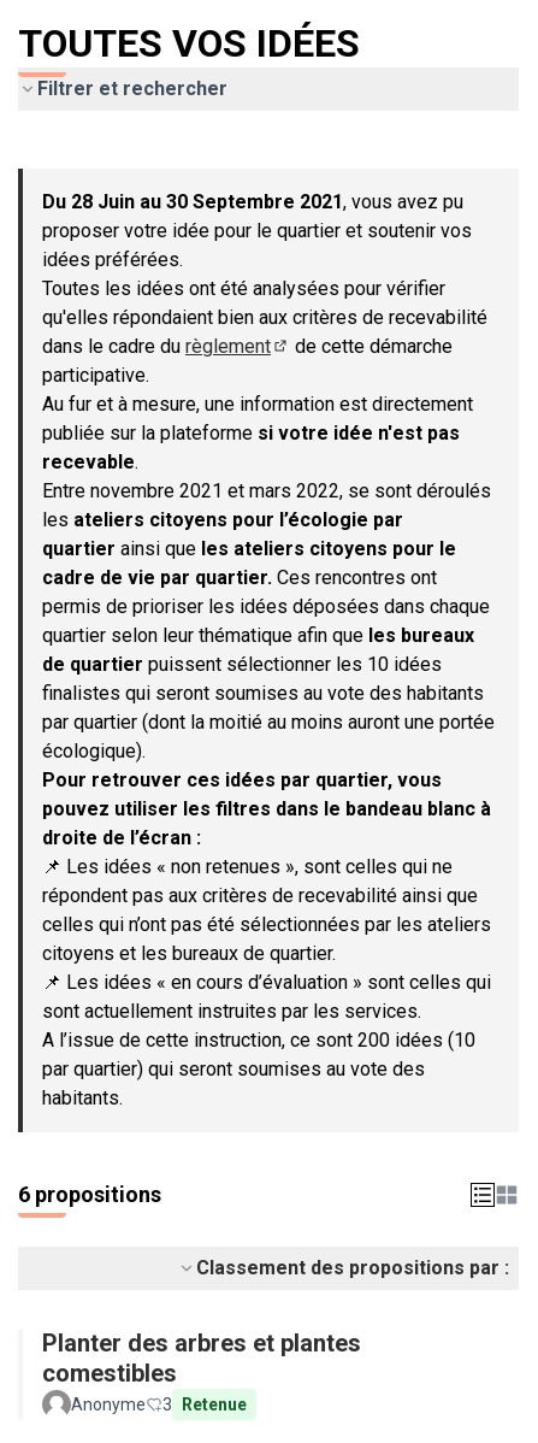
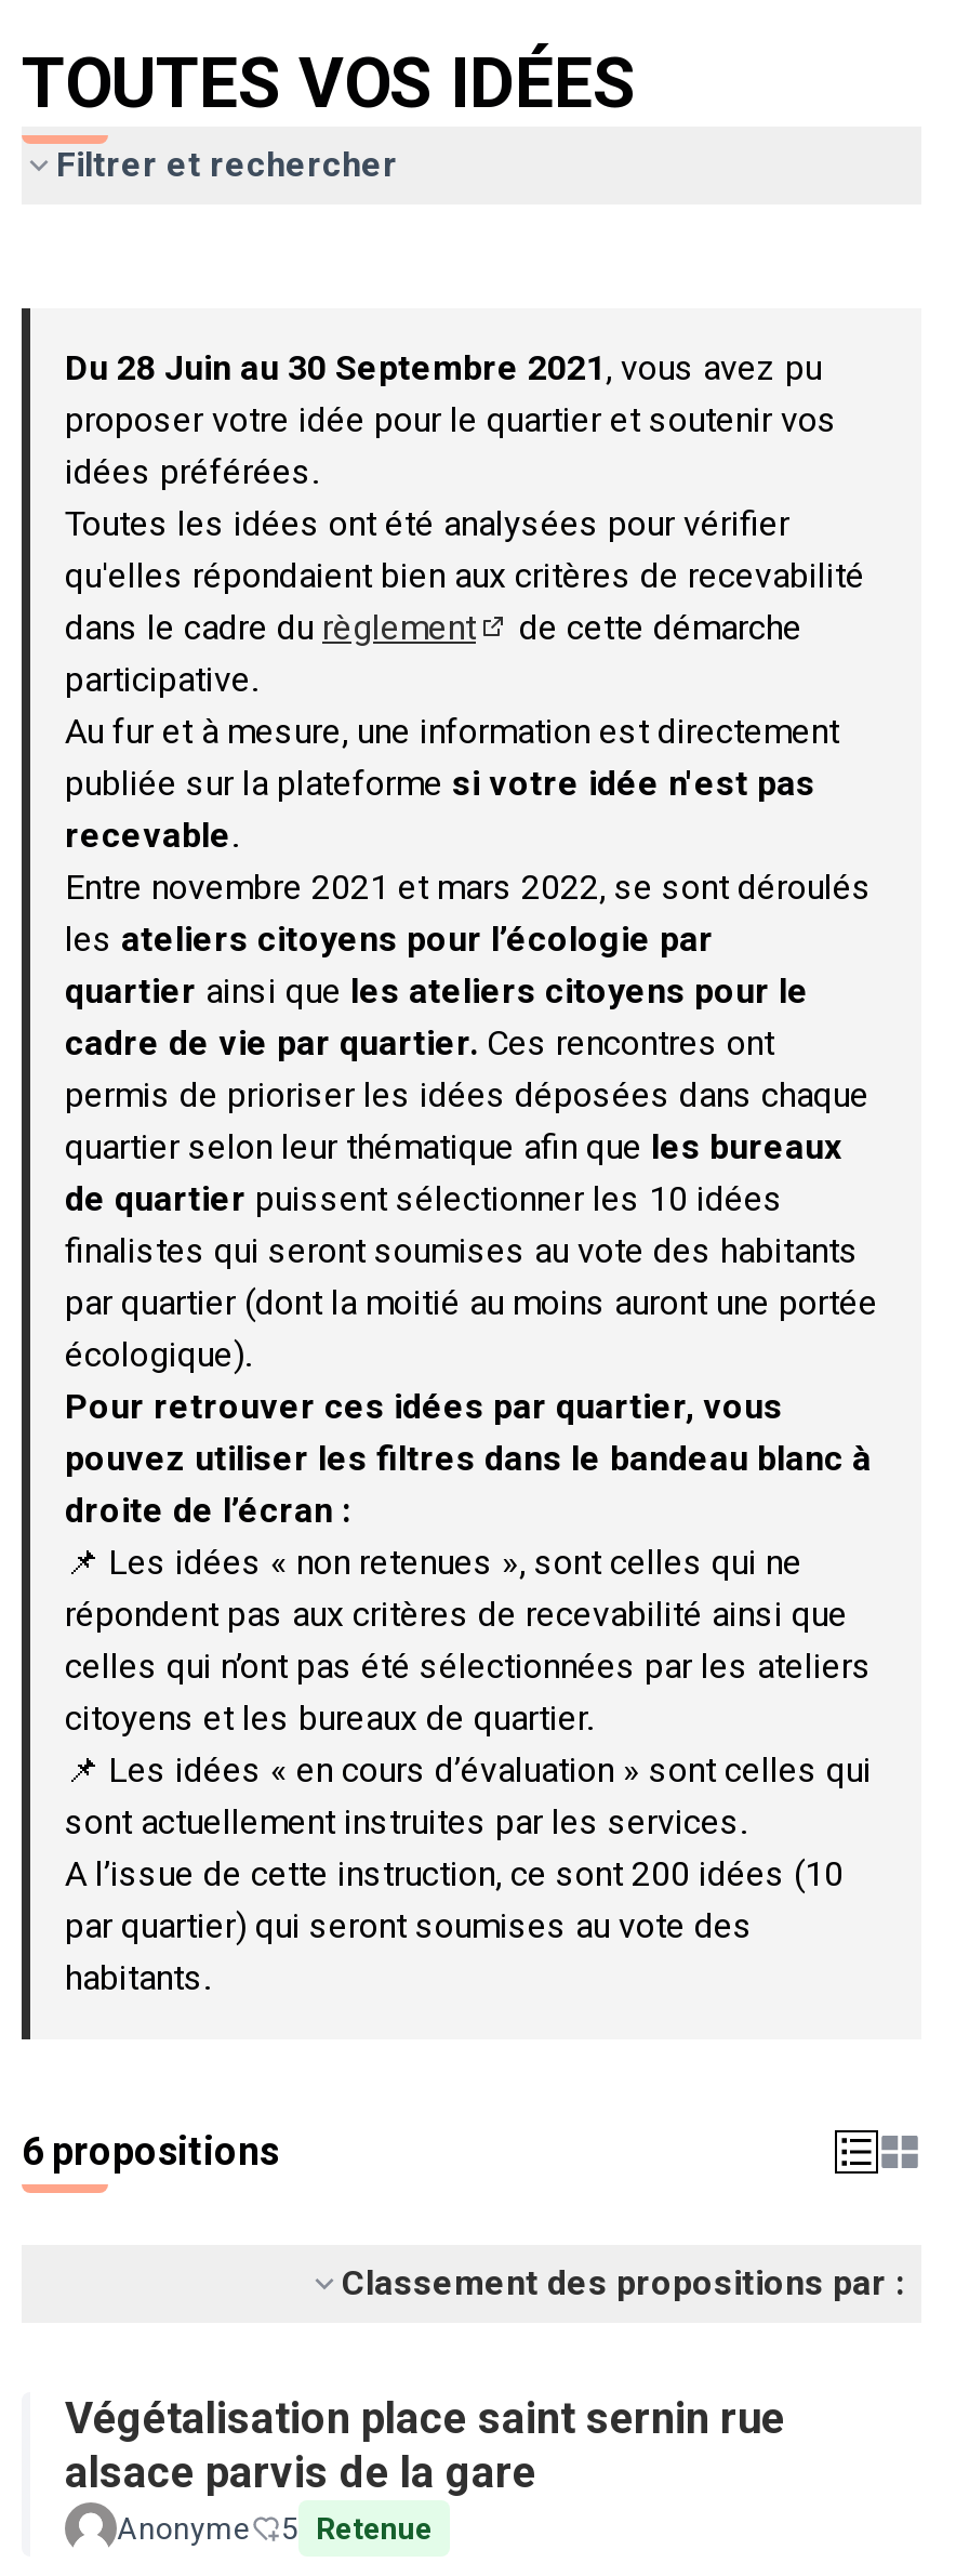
[42,1329,361,1388] Planter des arbres et plantes | comestibles -> [65,2392,785,2498] Végétalisation place saint sernin rue | alsace parvis de la gare
[71,1395,247,1414] Anonyme 3 Retenue -> [117,2511,433,2546] Anonyme 5 Retenue

